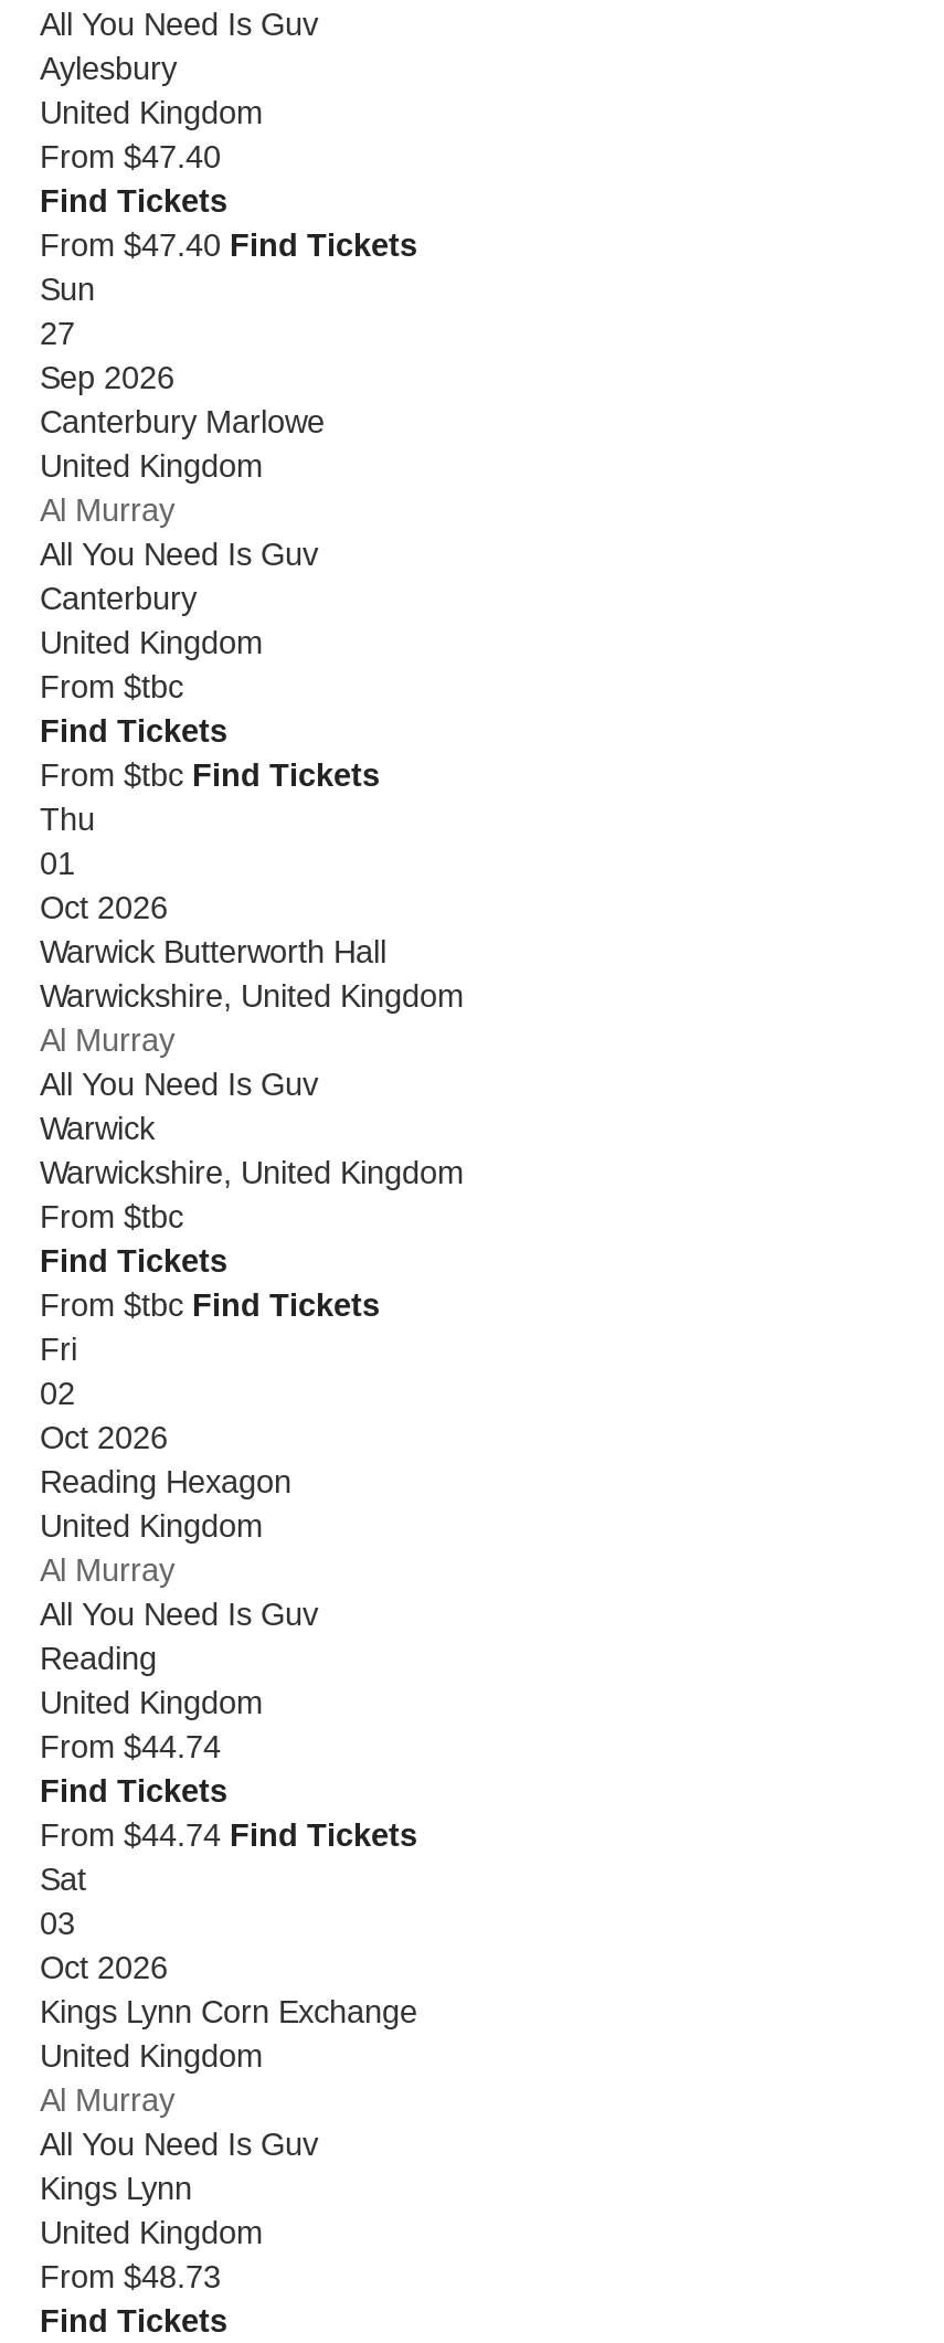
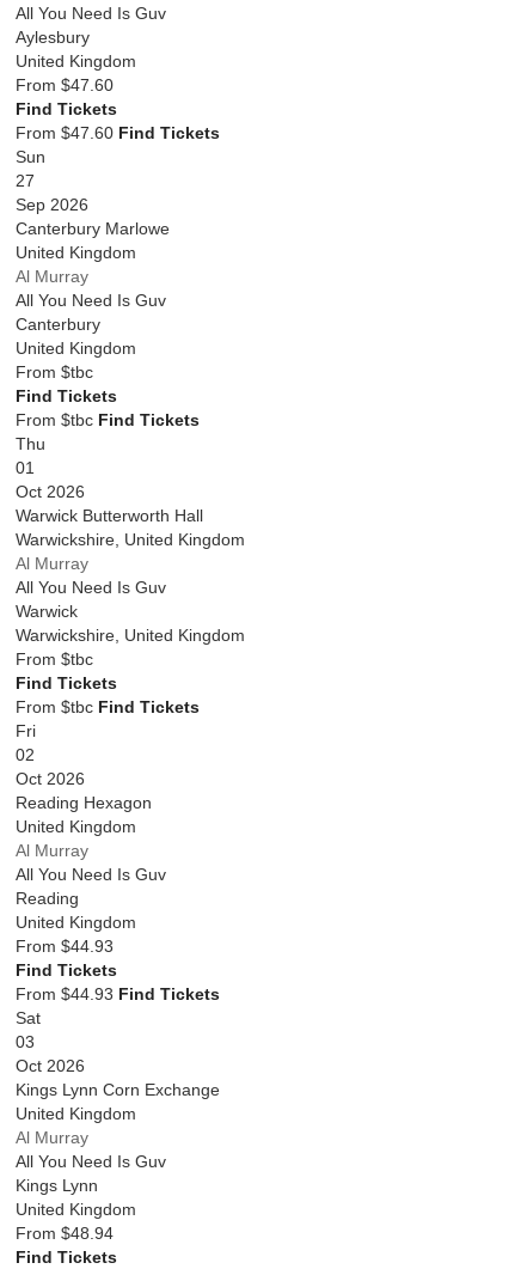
[40,139,221,174] From $47.40 -> [16,75,114,94] From $47.60
[40,227,417,263] From $47.40 Find Tickets -> [16,123,220,142] From $47.60 Find Tickets
[40,1729,221,1764] From $44.74 -> [16,937,114,956] From $44.93
[40,1817,417,1853] From $44.74 Find Tickets -> [16,984,220,1003] From $44.93 Find Tickets
[40,2259,221,2294] From $48.73 -> [16,1224,114,1243] From $48.94

